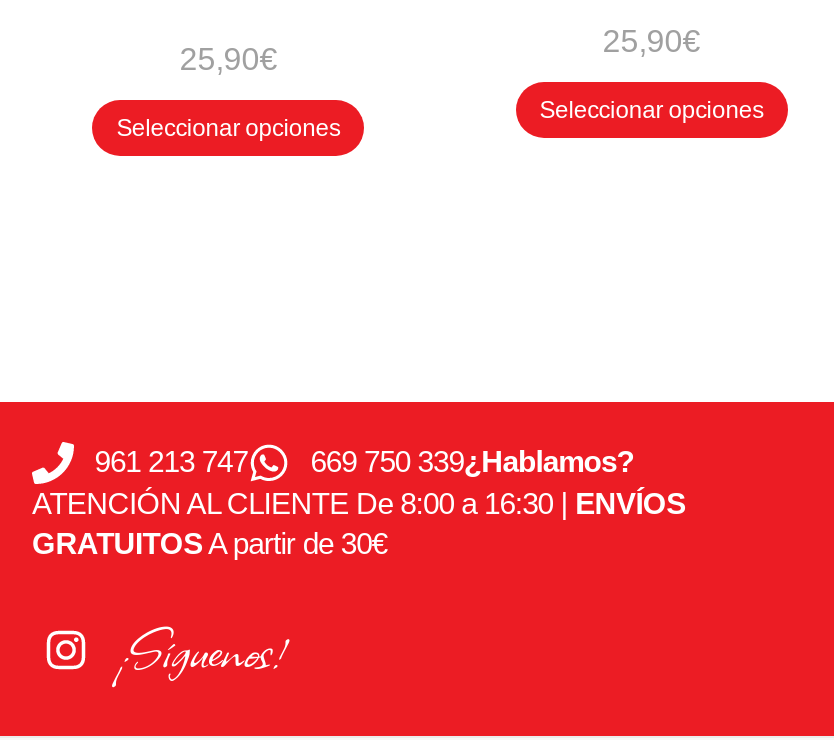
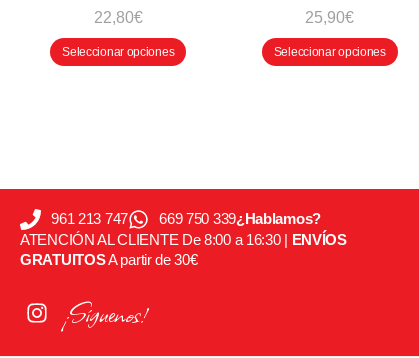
[179,42,277,76] 25,90€ -> [94,9,143,26] 22,80€

